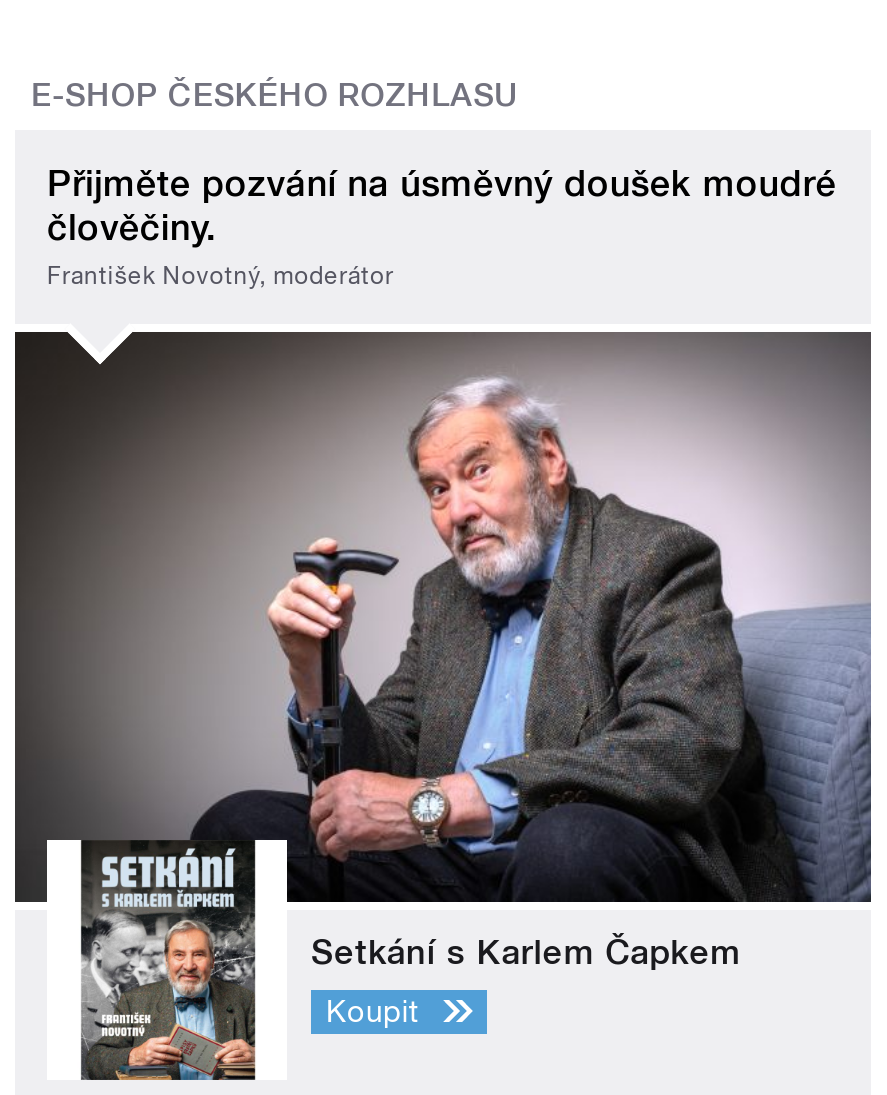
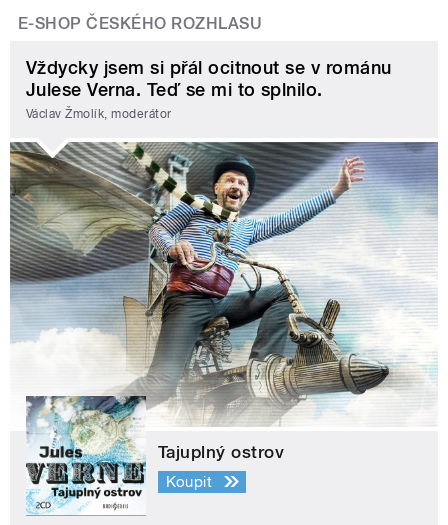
[47,163,836,290] Přijměte pozvání na úsměvný doušek moudré | člověčiny. | František Novotný, moderátor -> [26,57,392,121] Vždycky jsem si přál ocitnout se v románu | Julese Verna. Teď se mi to splnilo. | Václav Žmolík, moderátor
[13,330,873,1082] [image] | Setkání s Karlem Čapkem -> [9,142,439,516] [image] | Tajuplný ostrov

